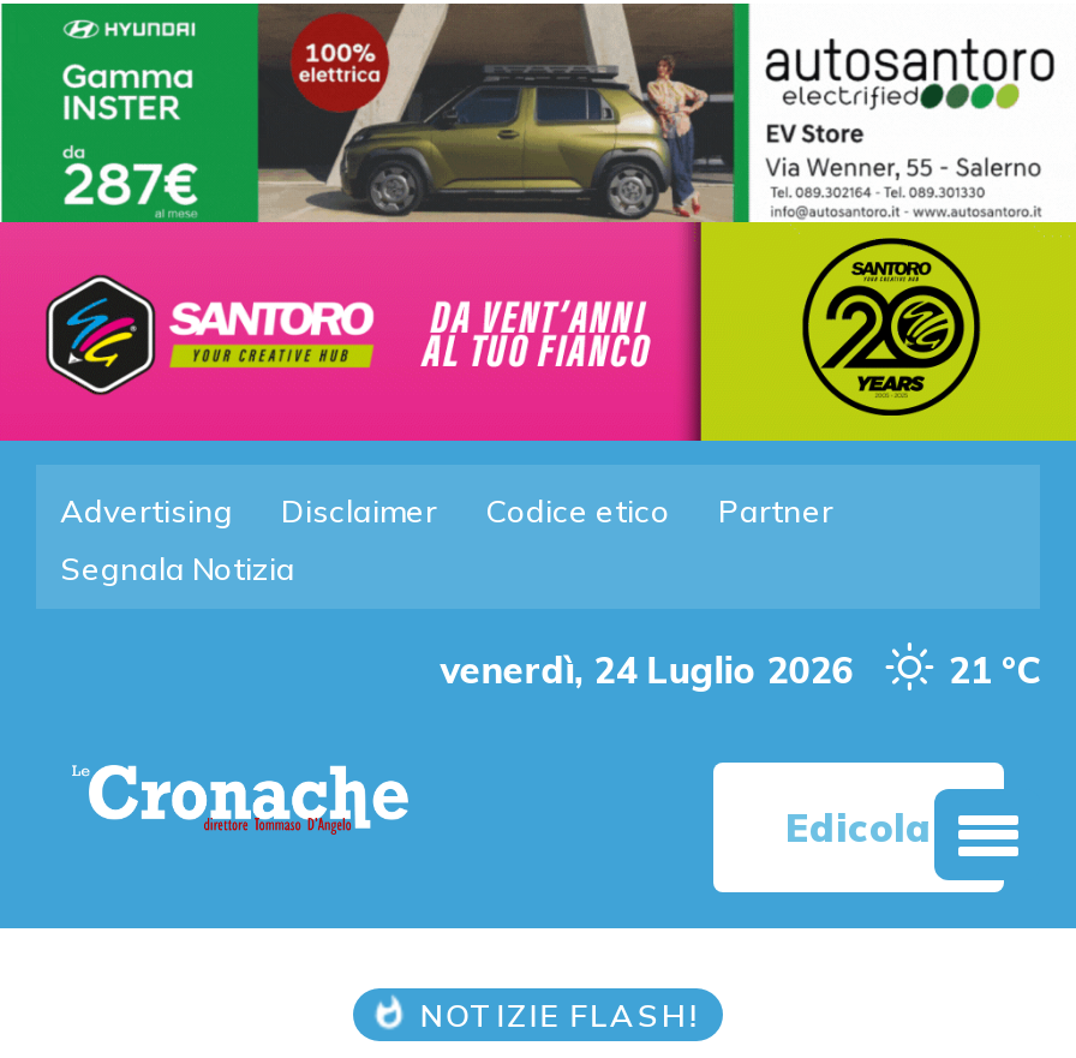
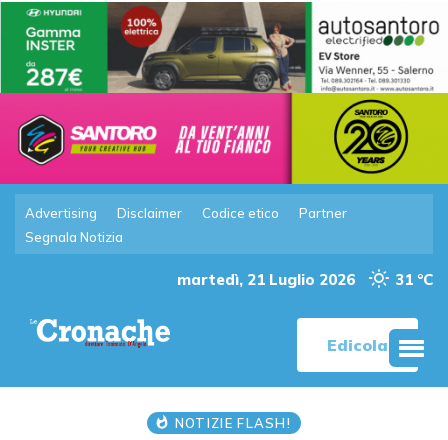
[440,647,853,693] venerdì, 24 Luglio 2026 -> [177,270,355,289] martedì, 21 Luglio 2026
[949,647,1040,693] 21 °C -> [395,270,433,289] 31 °C

